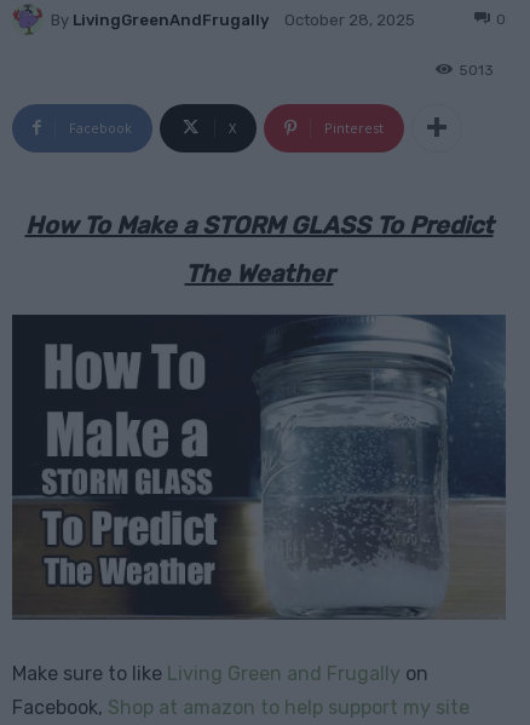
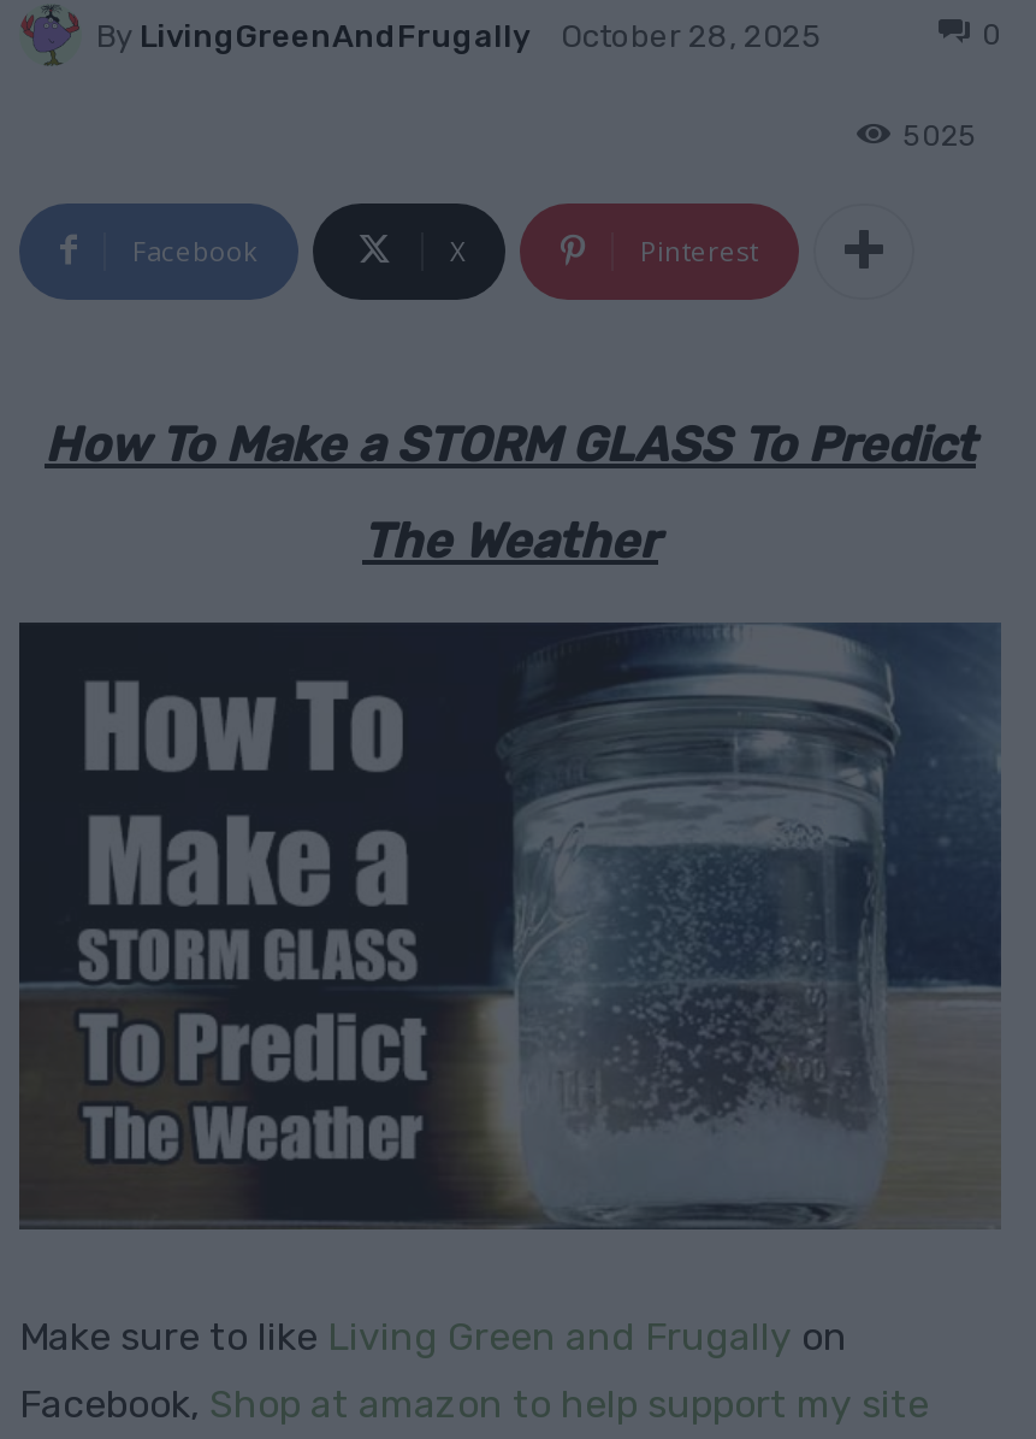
[459,62,494,79] 5013 -> [902,119,977,153] 5025

